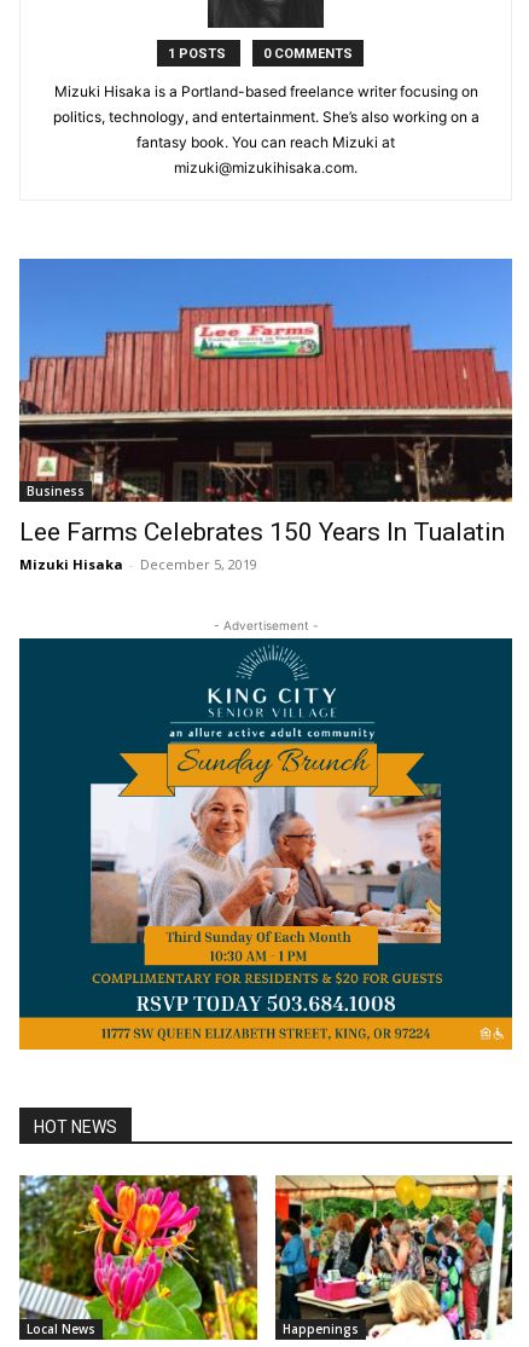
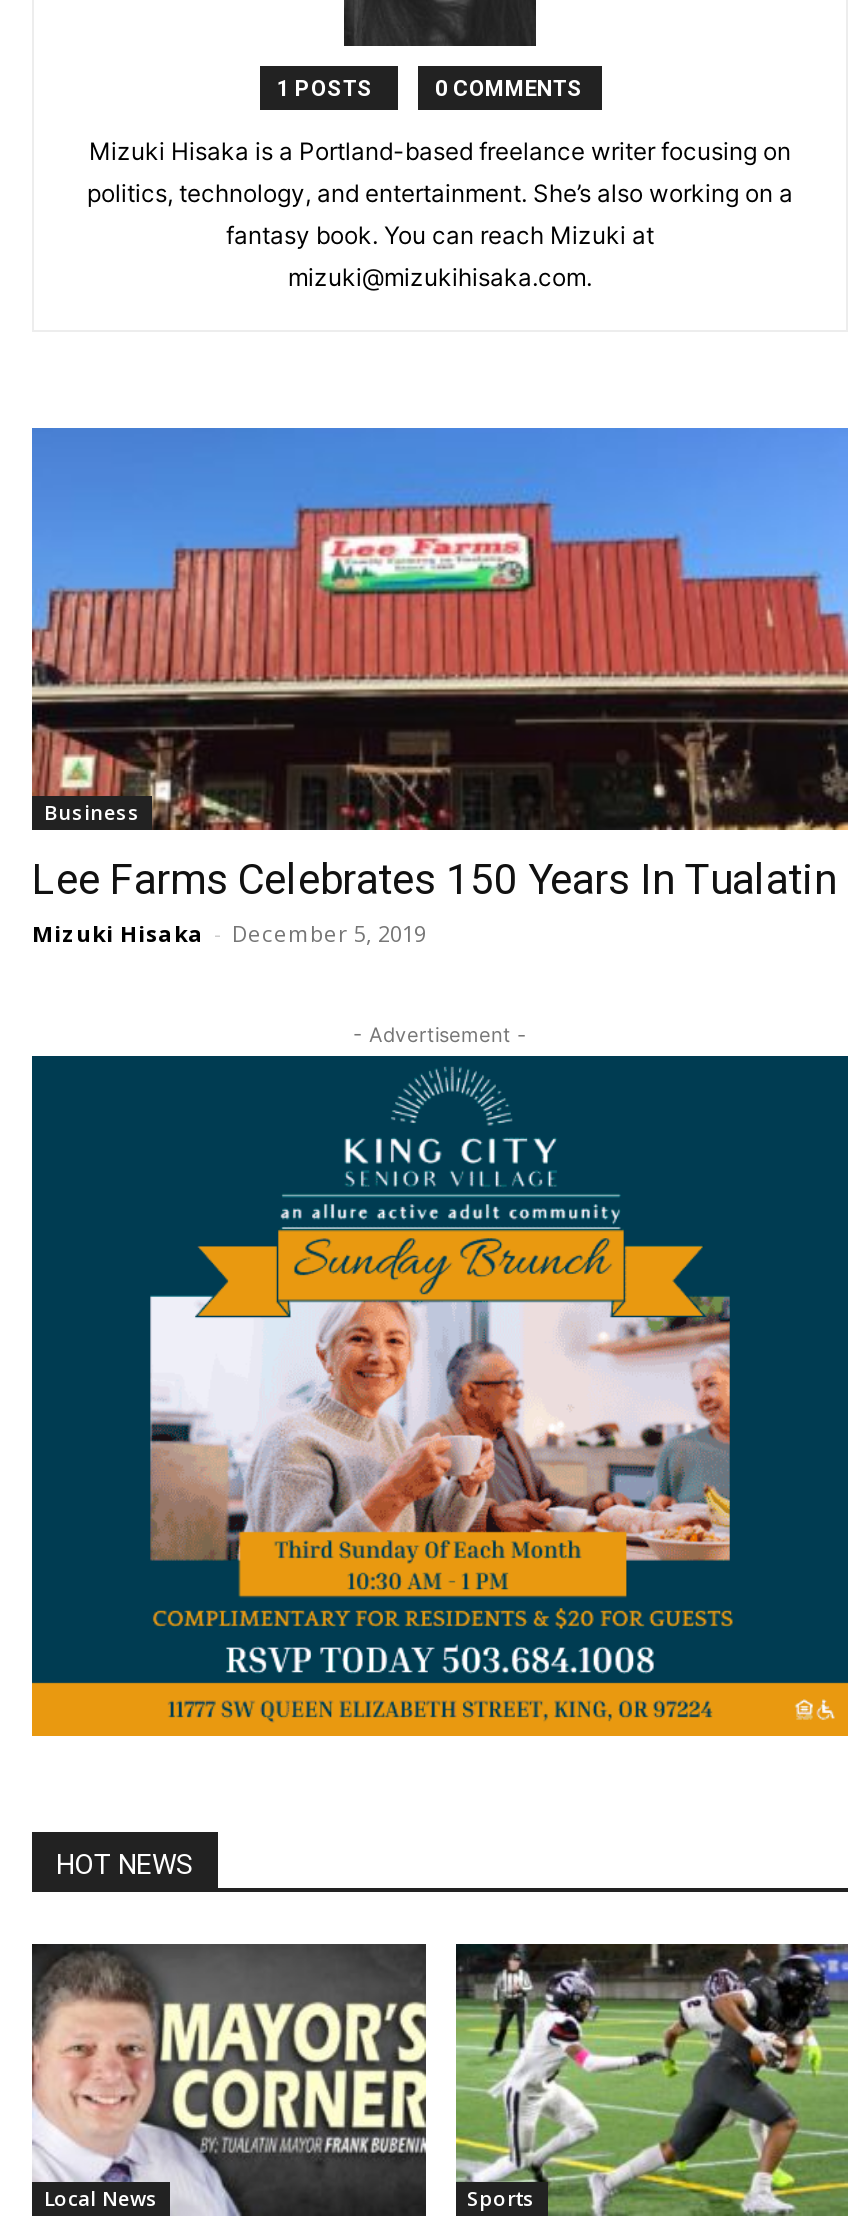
[18,1174,358,1341] [image] | Happenings -> [30,1942,535,2218] [image] | Sports
[274,1174,513,1341] [image] -> [454,1942,850,2218] [image]

